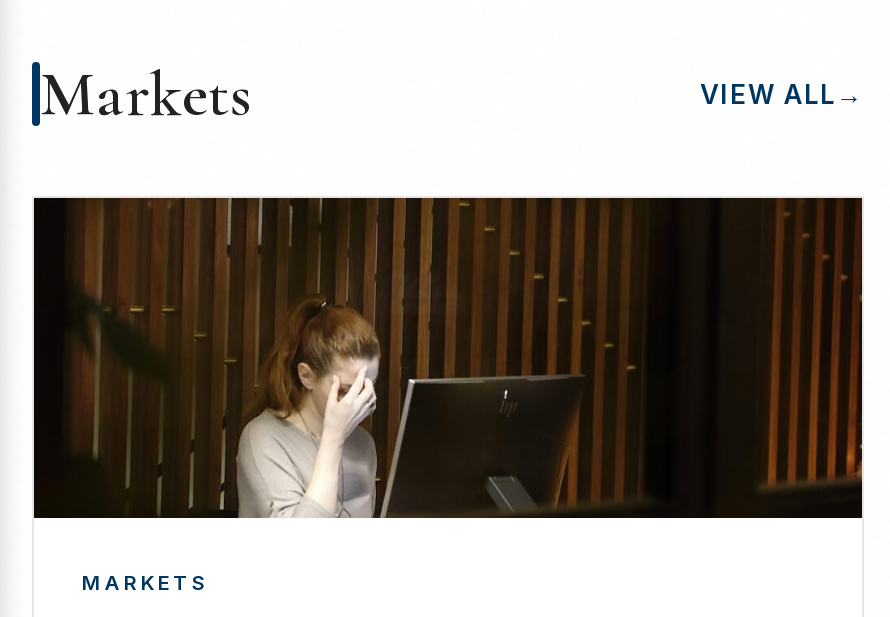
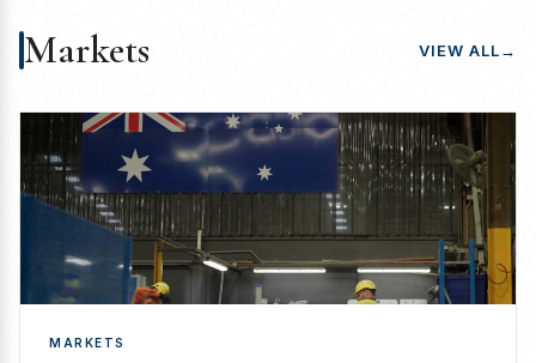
[34,195,864,521] [image] -> [20,111,517,305] [image]

